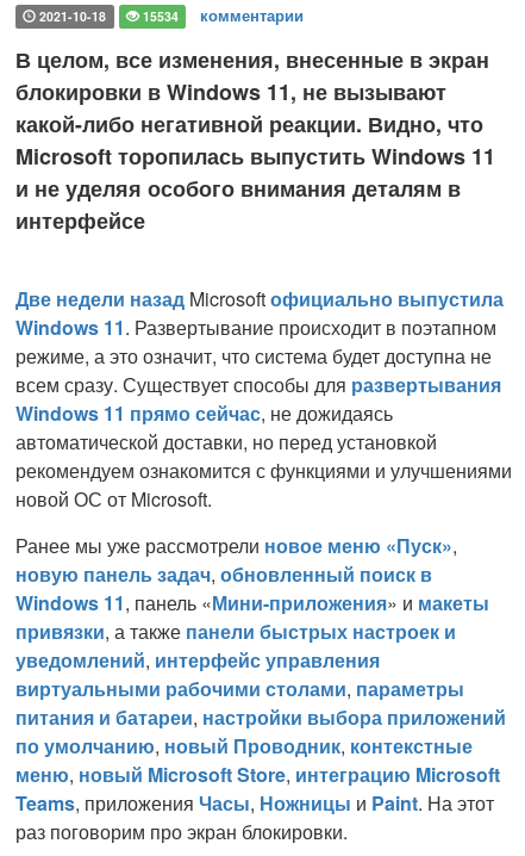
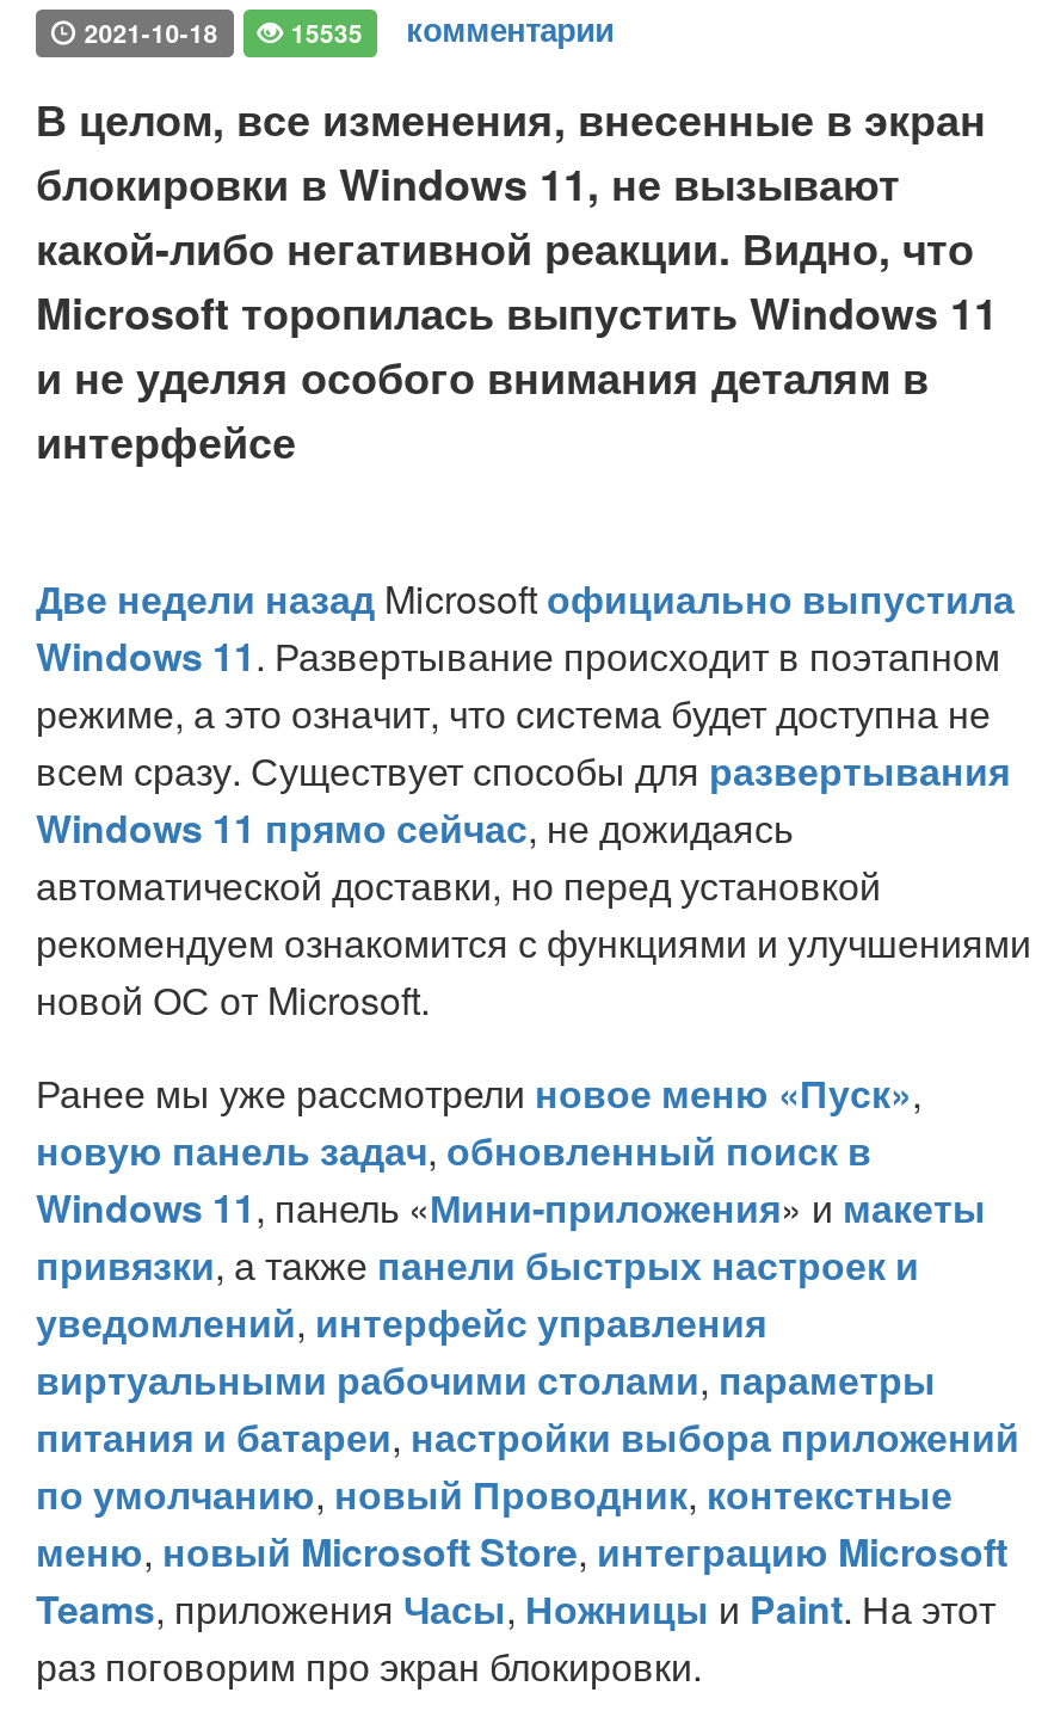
[40,4,304,26] 2021-10-18 15534 комментарии -> [84,7,614,53] 2021-10-18 15535 комментарии

